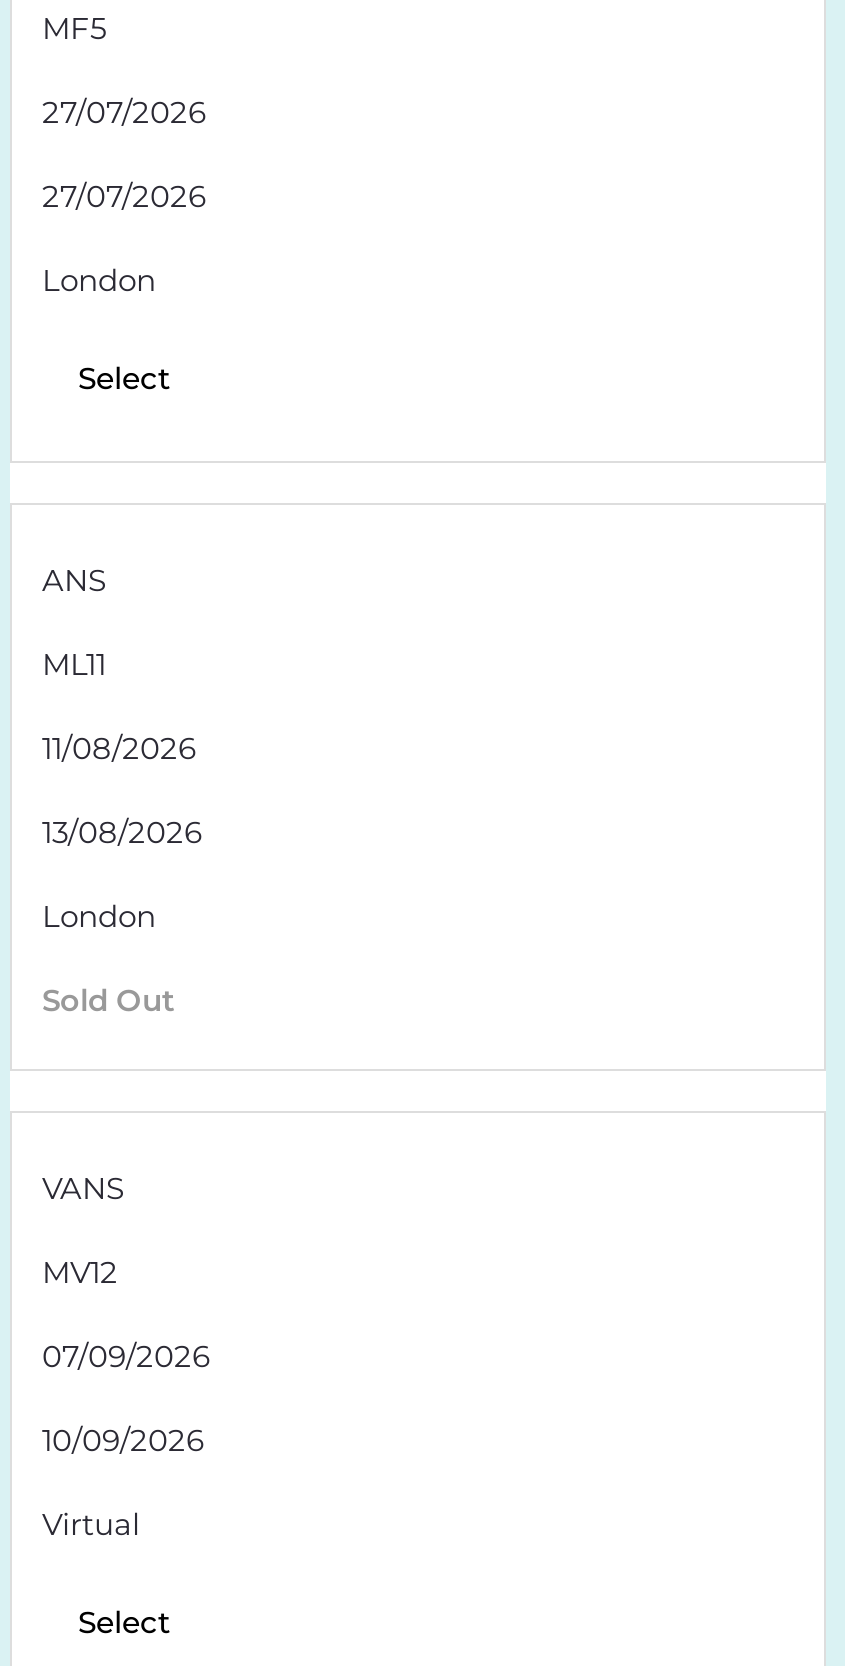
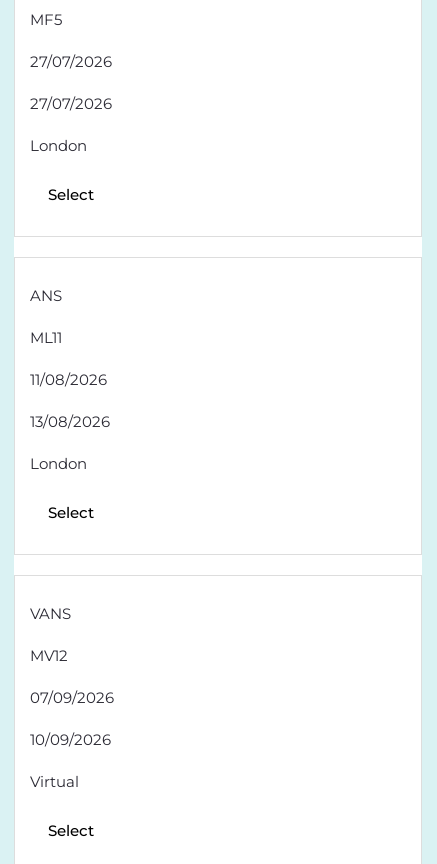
[42,981,174,1019] Sold Out -> [48,503,94,522] Select

